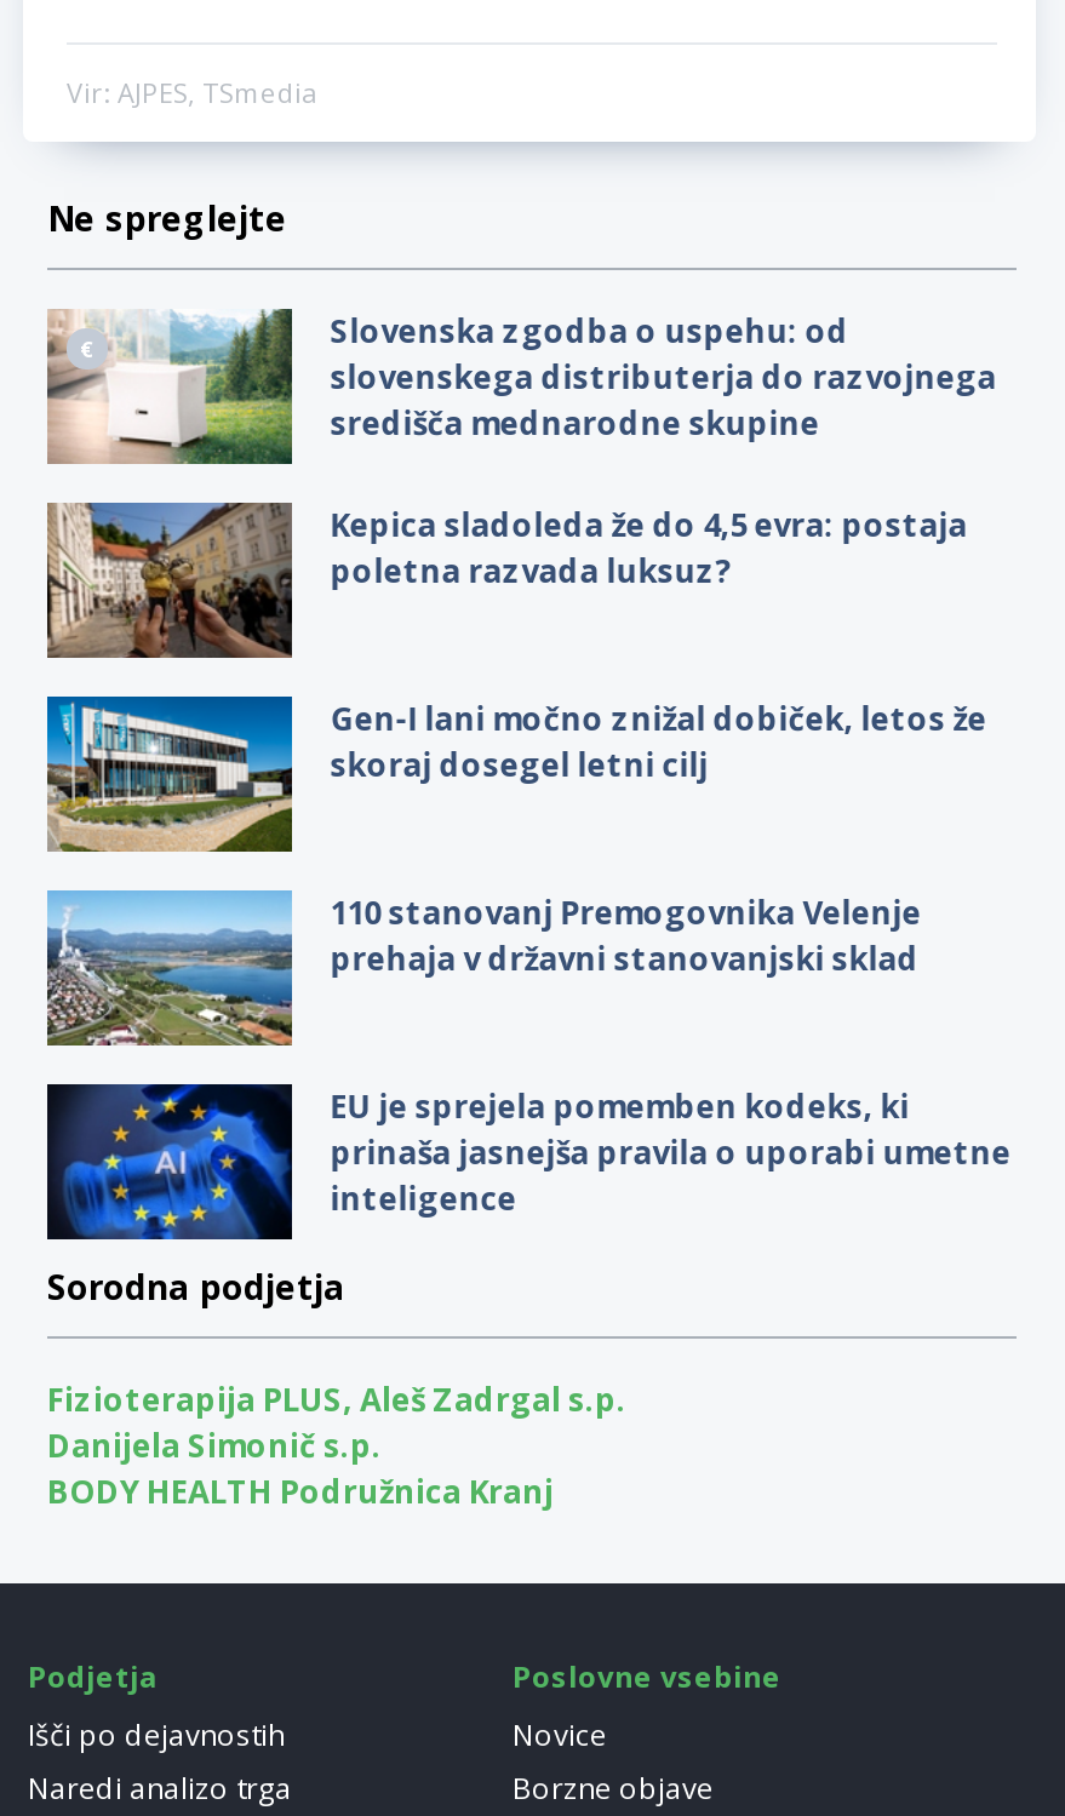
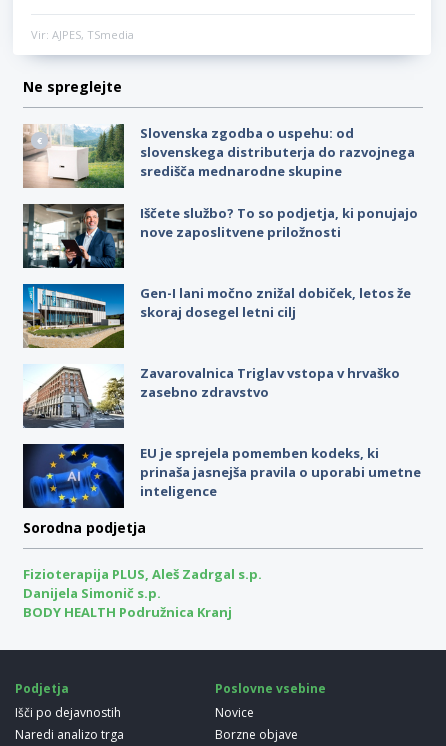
[45,500,968,660] [image] | Kepica sladoleda že do 4,5 evra: postaja | poletna razvada luksuz? -> [22,203,418,269] [image] | Iščete službo? To so podjetja, ki ponujajo | nove zaposlitvene priložnosti
[45,888,922,1048] [image] | 110 stanovanj Premogovnika Velenje | prehaja v državni stanovanjski sklad -> [23,363,400,428] [image] | Zavarovalnica Triglav vstopa v hrvaško | zasebno zdravstvo

